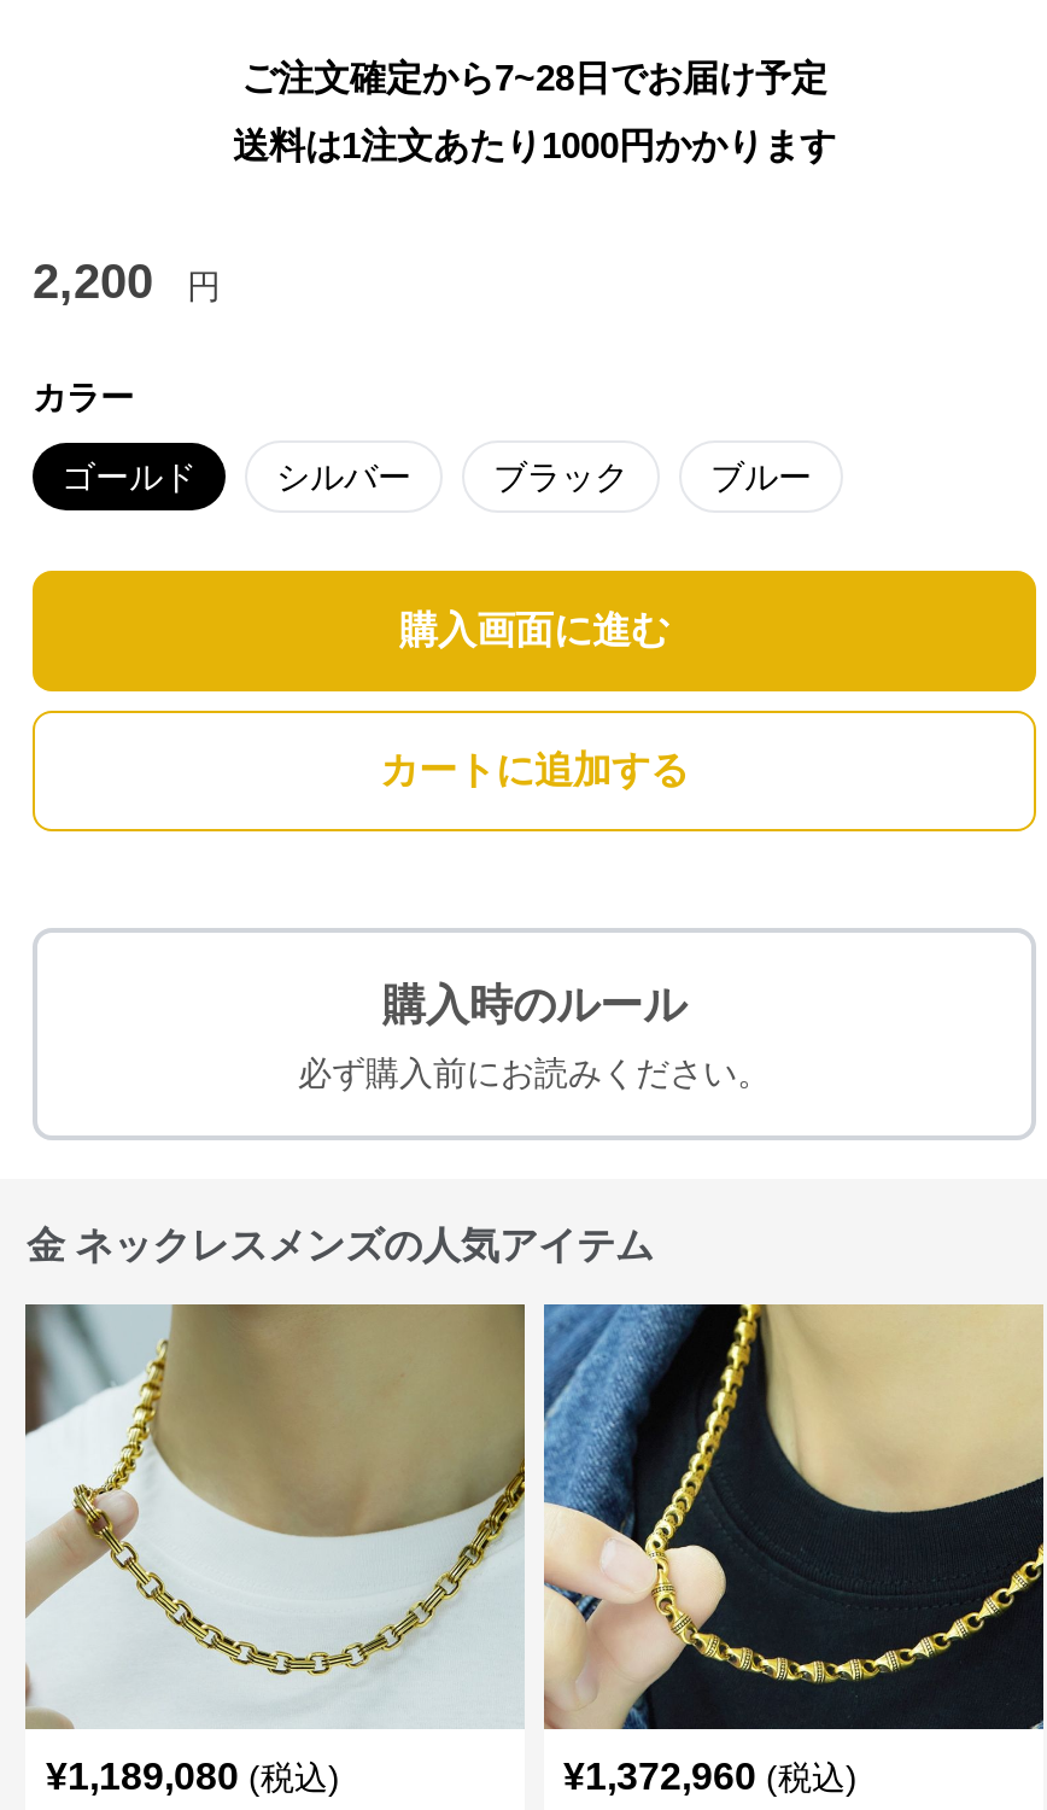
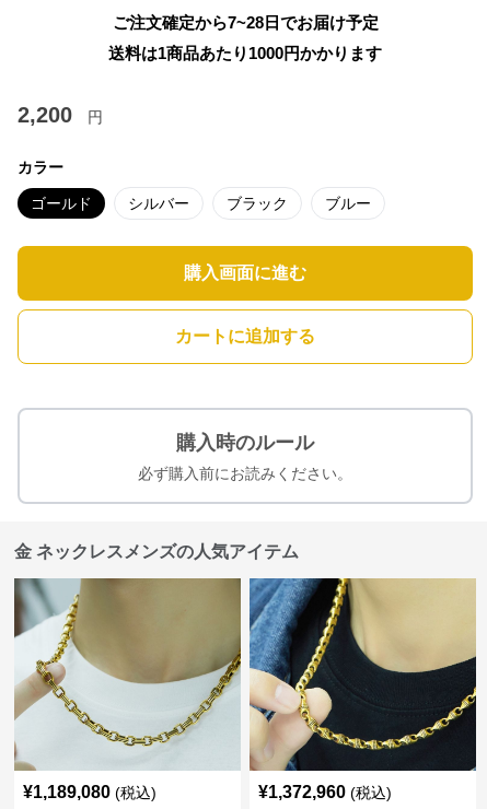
[233,124,836,165] 送料は1注文あたり1000円かかります -> [108,44,382,62] 送料は1商品あたり1000円かかります

